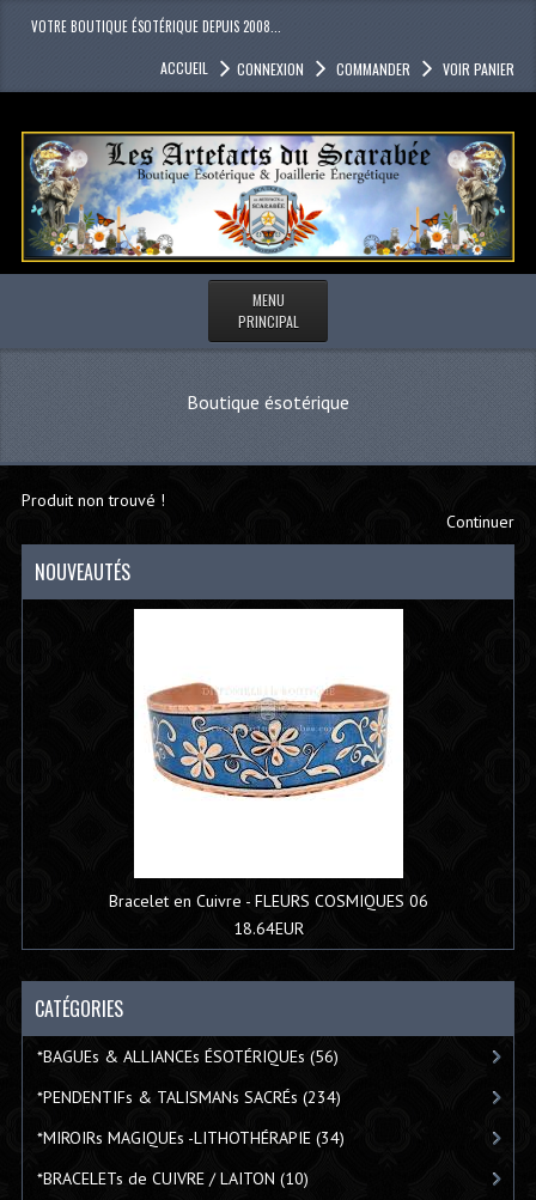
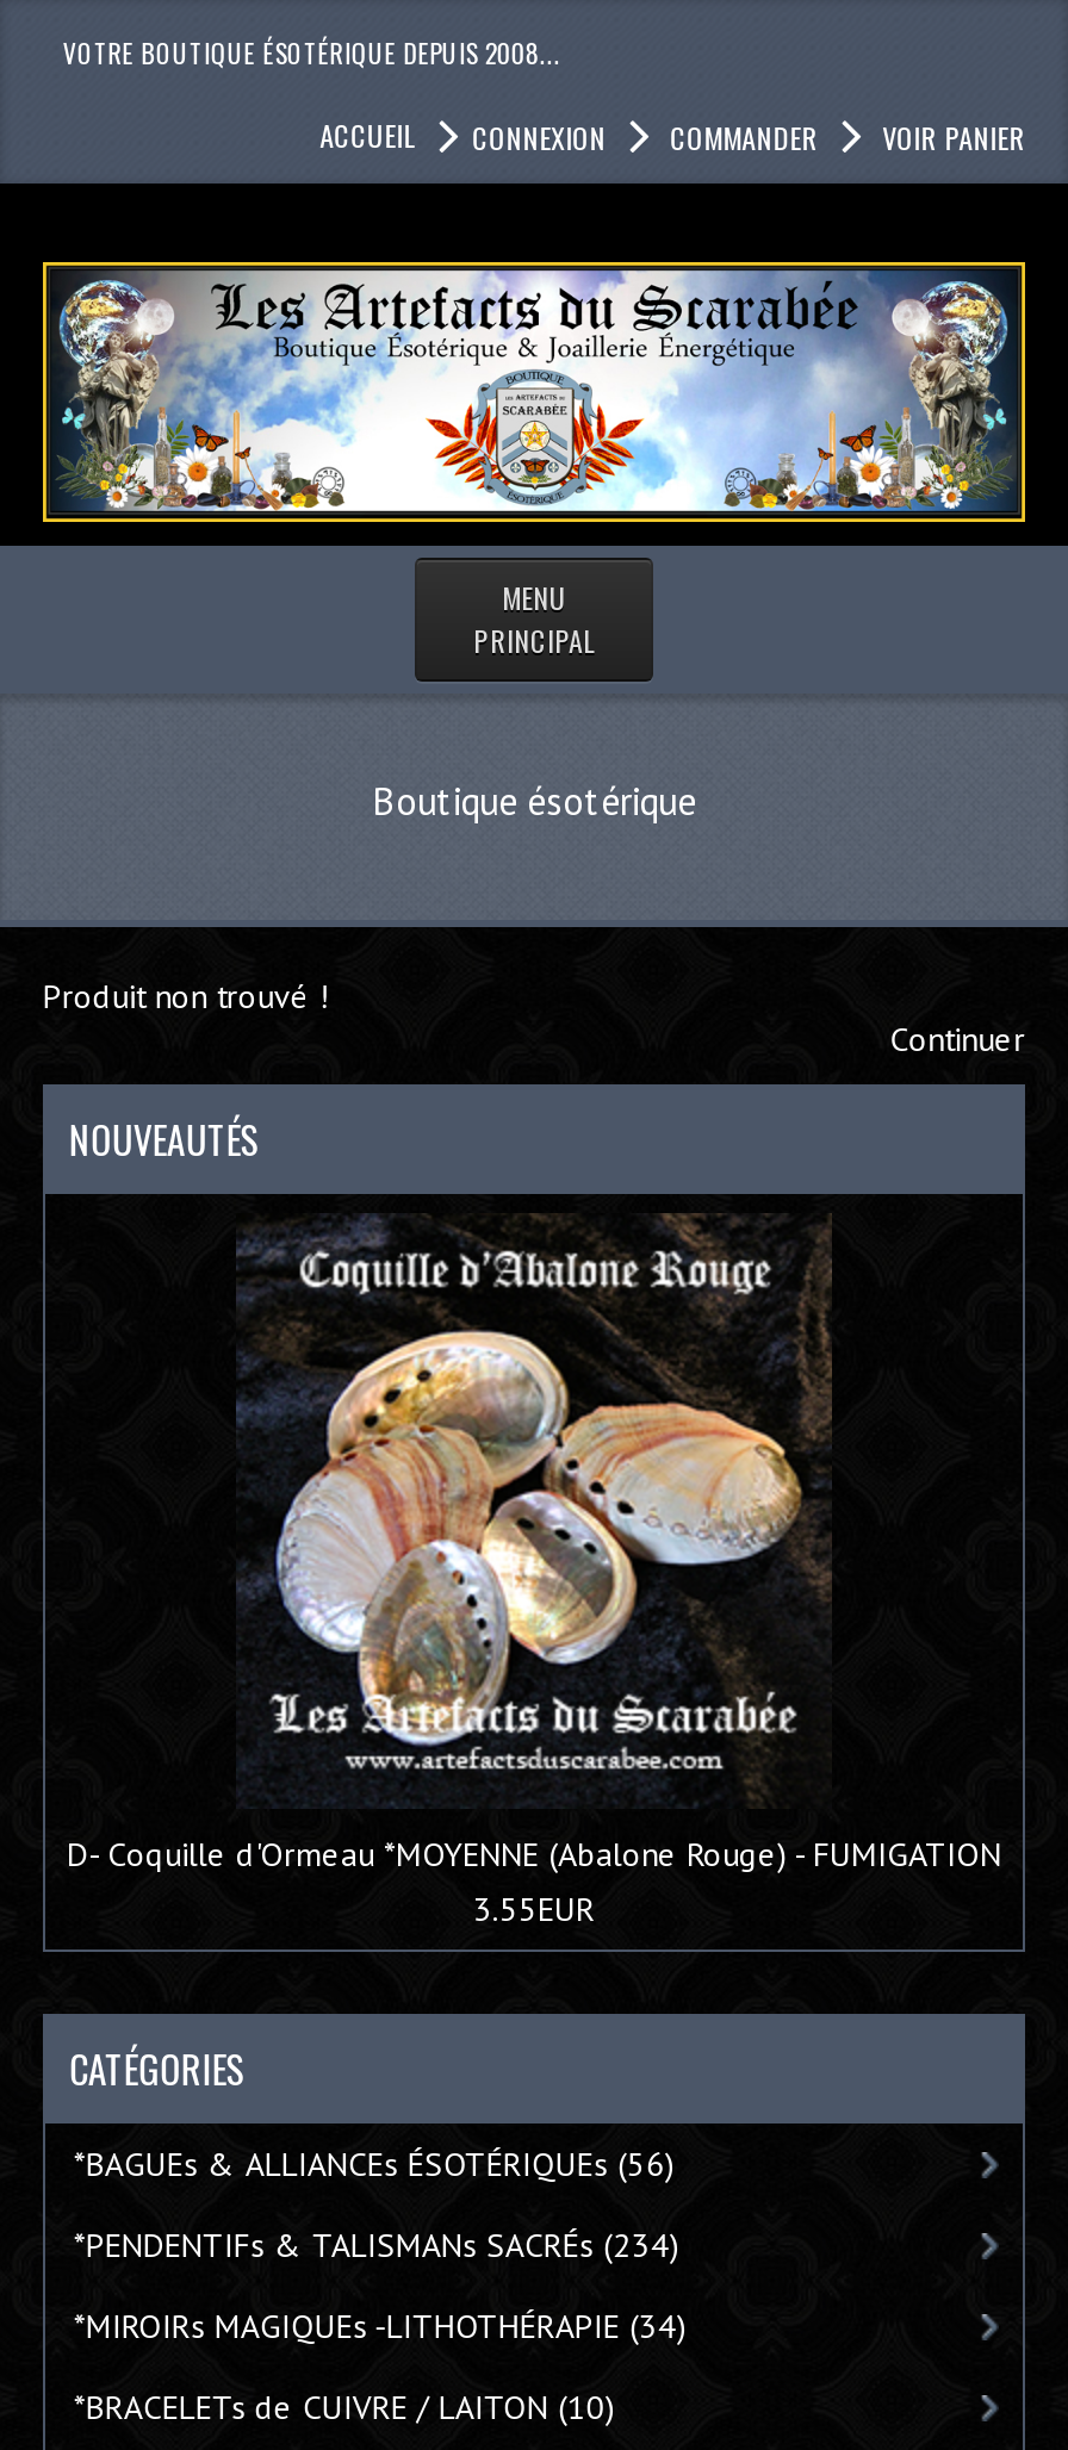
[108,608,428,940] [image] | Bracelet en Cuivre - FLEURS COSMIQUES 06 | 18.64EUR -> [67,1213,1001,1932] [image] | D- Coquille d'Ormeau *MOYENNE (Abalone Rouge) - FUMIGATION | 3.55EUR

